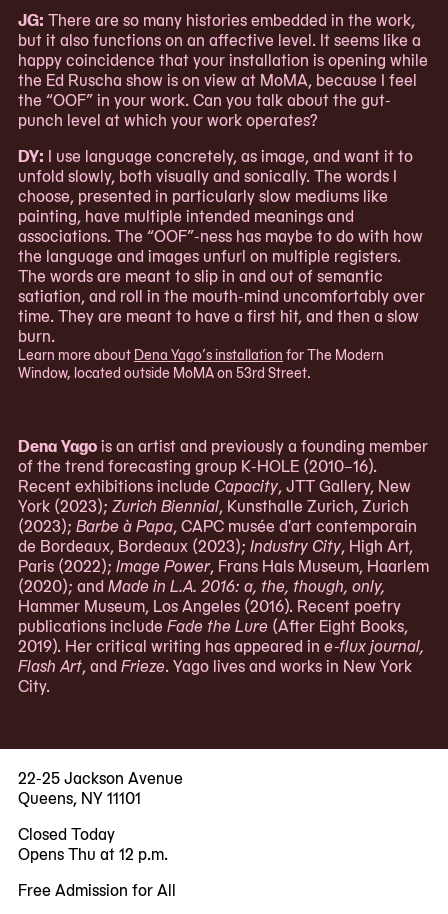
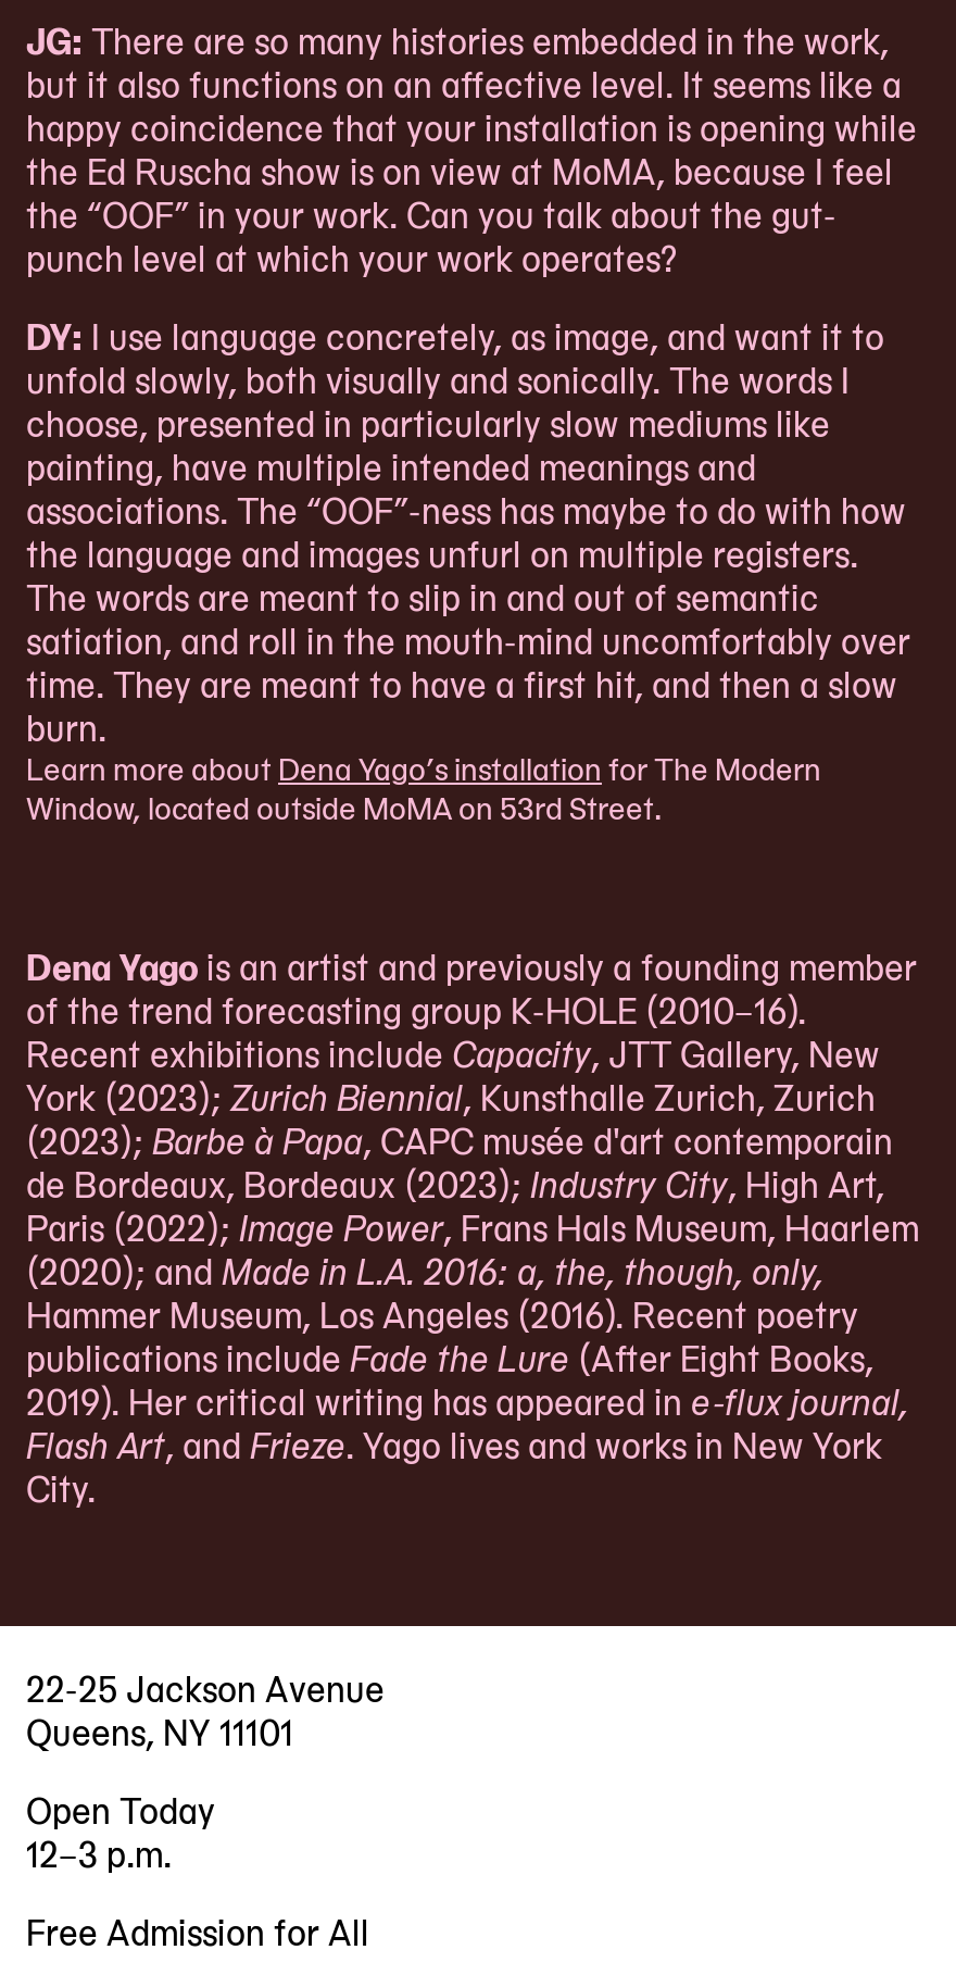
[18,821,168,865] Closed Today | Opens Thu at 12 p.m. -> [26,1783,215,1879] Open Today | 12–3 p.m.

